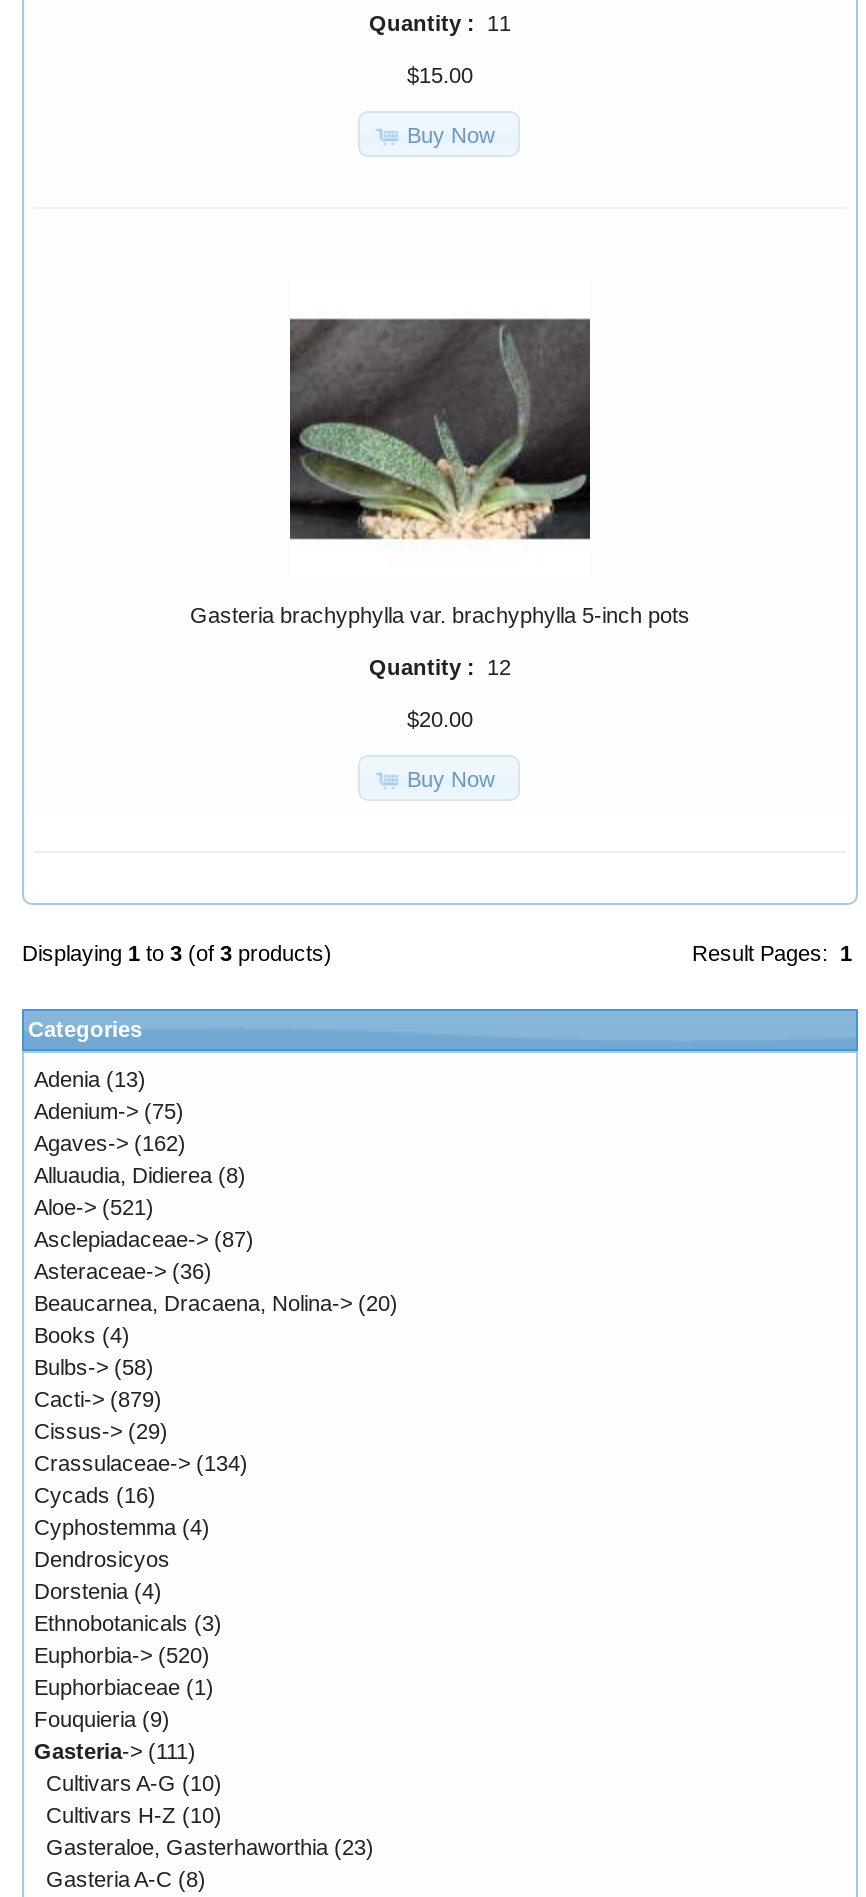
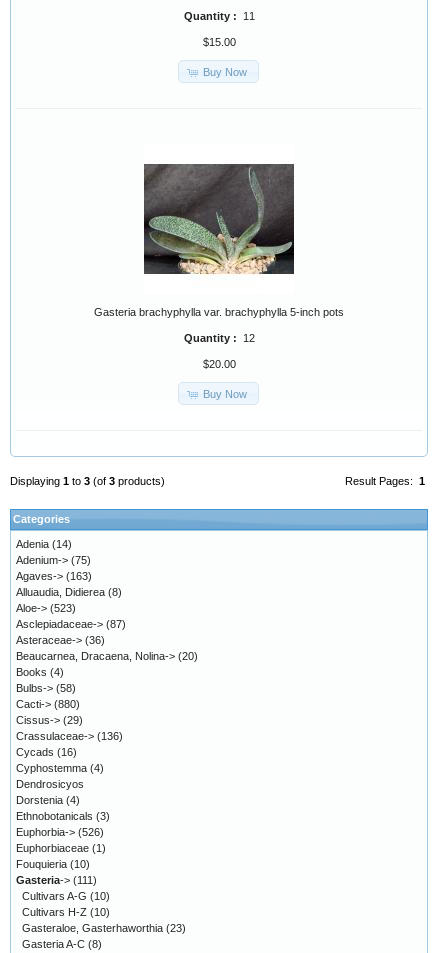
[34,1067,146,1091] Adenia (13) -> [16,538,72,550] Adenia (14)
[34,1131,186,1155] Agaves-> (162) -> [16,570,92,582] Agaves-> (163)
[34,1195,154,1219] Aloe-> (521) -> [16,602,76,614] Aloe-> (523)
[34,1387,162,1411] Cacti-> (879) -> [16,698,80,710] Cacti-> (880)
[34,1451,248,1475] Crassulaceae-> (134) -> [16,730,123,742] Crassulaceae-> (136)
[34,1643,210,1667] Euphorbia-> (520) -> [16,826,104,838] Euphorbia-> (526)
[34,1707,170,1731] Fouquieria (9) -> [16,858,90,870] Fouquieria (10)

